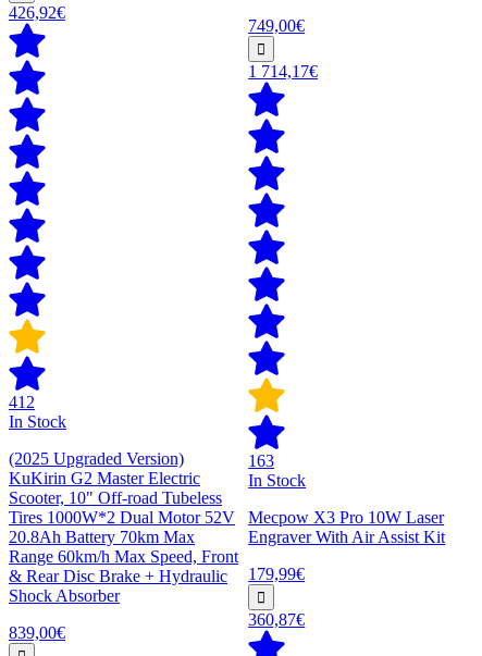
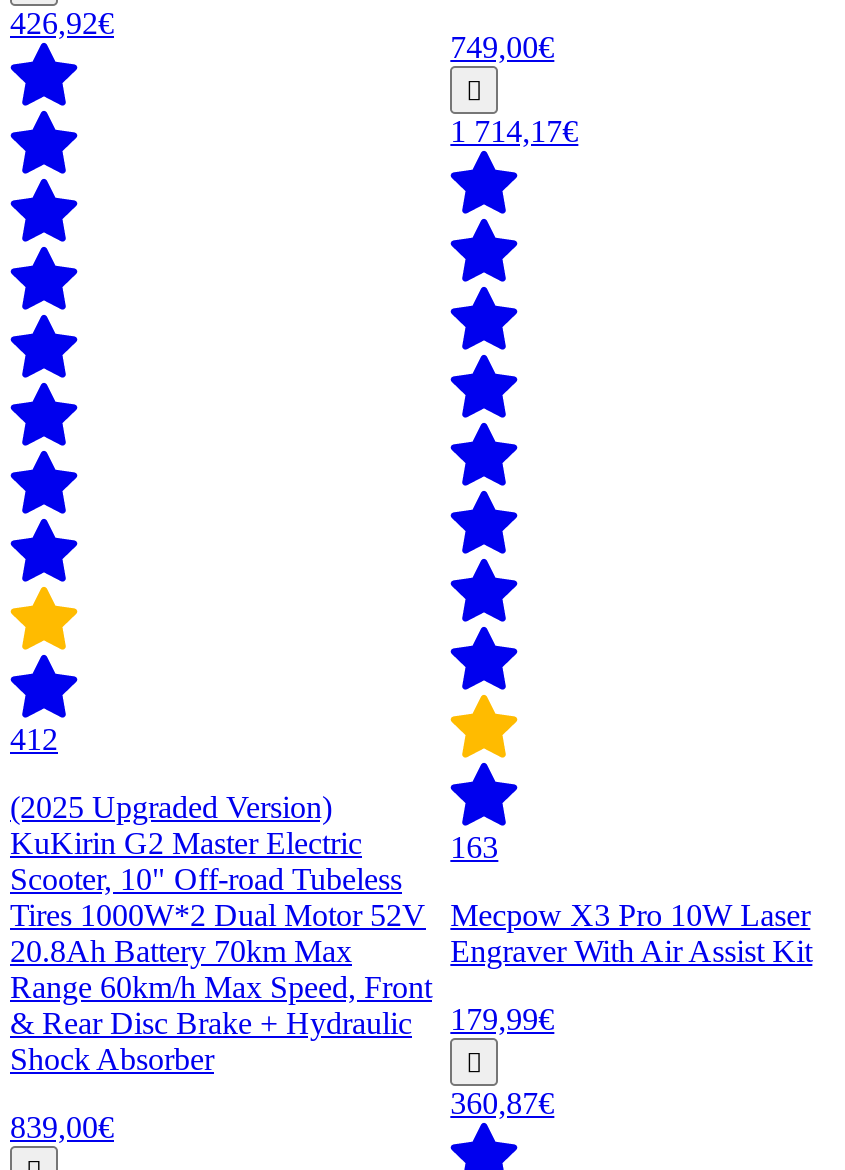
[9,412,66,431] In Stock -> none
[248,471,306,489] In Stock -> none

